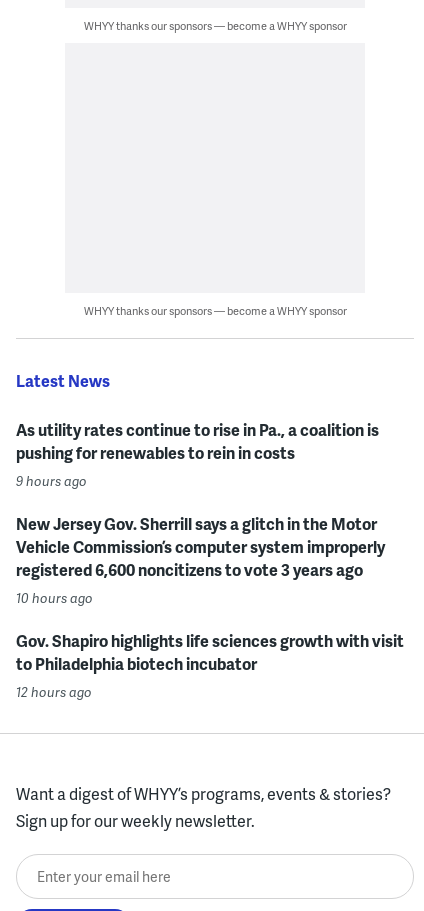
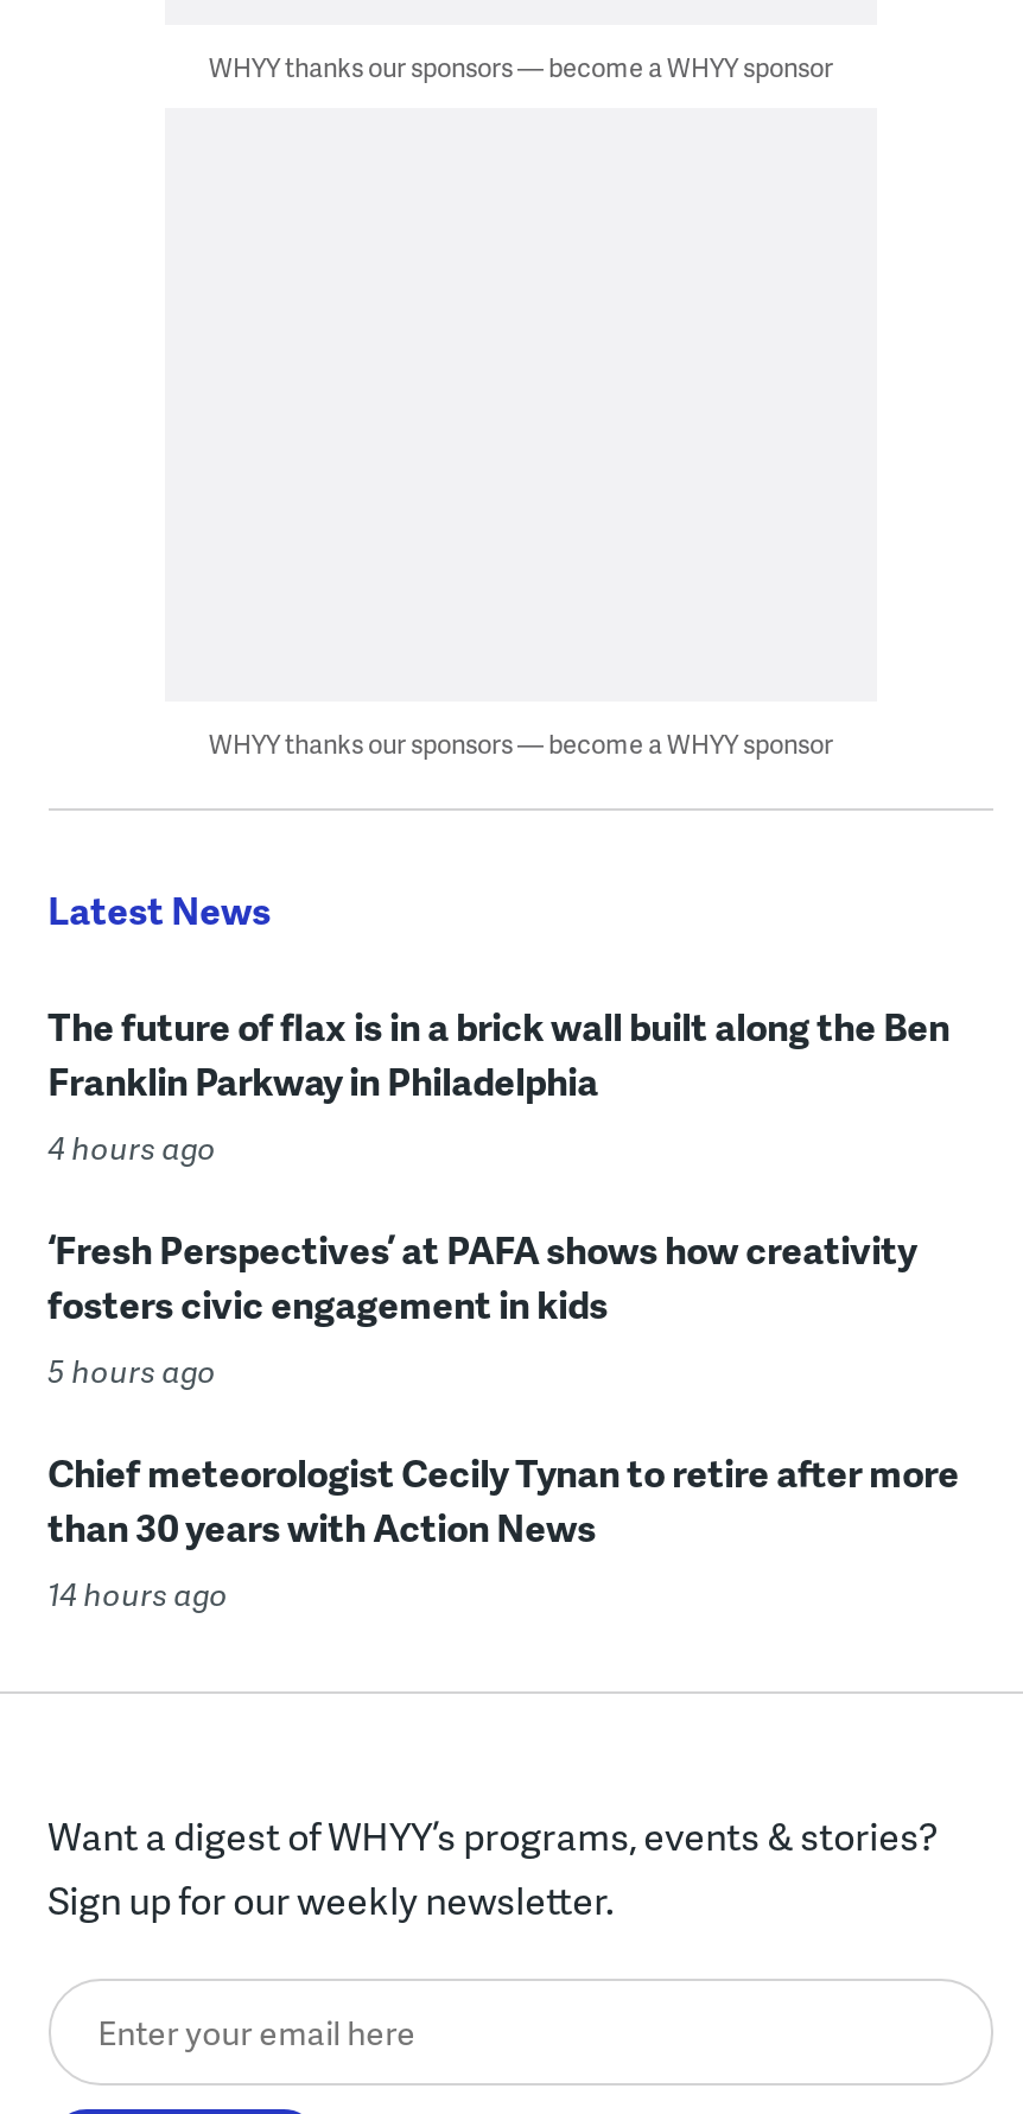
[16,418,379,490] As utility rates continue to rise in Pa., a coalition is | pushing for renewables to rein in costs | 9 hours ago -> [48,998,950,1169] The future of flax is in a brick wall built along the Ben | Franklin Parkway in Philadelphia | 4 hours ago
[16,512,385,607] New Jersey Gov. Sherrill says a glitch in the Motor | Vehicle Commission’s computer system improperly | registered 6,600 noncitizens to vote 3 years ago | 10 hours ago -> [48,1221,916,1392] ‘Fresh Perspectives’ at PAFA shows how creativity | fosters civic engagement in kids | 5 hours ago
[16,629,404,701] Gov. Shapiro highlights life sciences growth with visit | to Philadelphia biotech incubator | 12 hours ago -> [48,1445,959,1615] Chief meteorologist Cecily Tynan to retire after more | than 30 years with Action News | 14 hours ago

